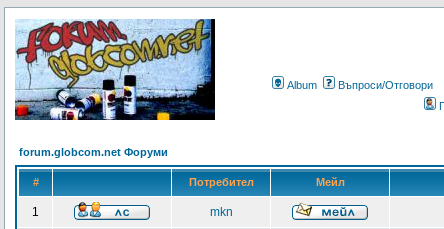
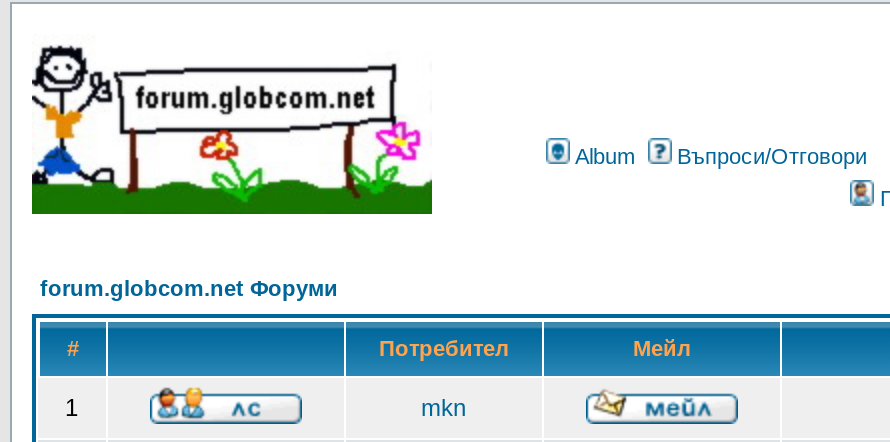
[14,18,216,121] [image] -> [30,26,434,224] [image]

